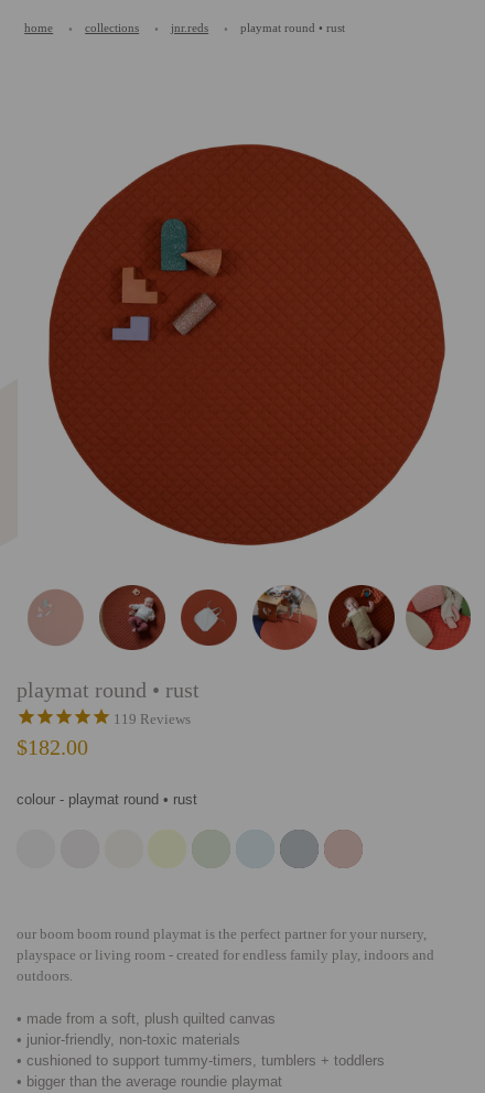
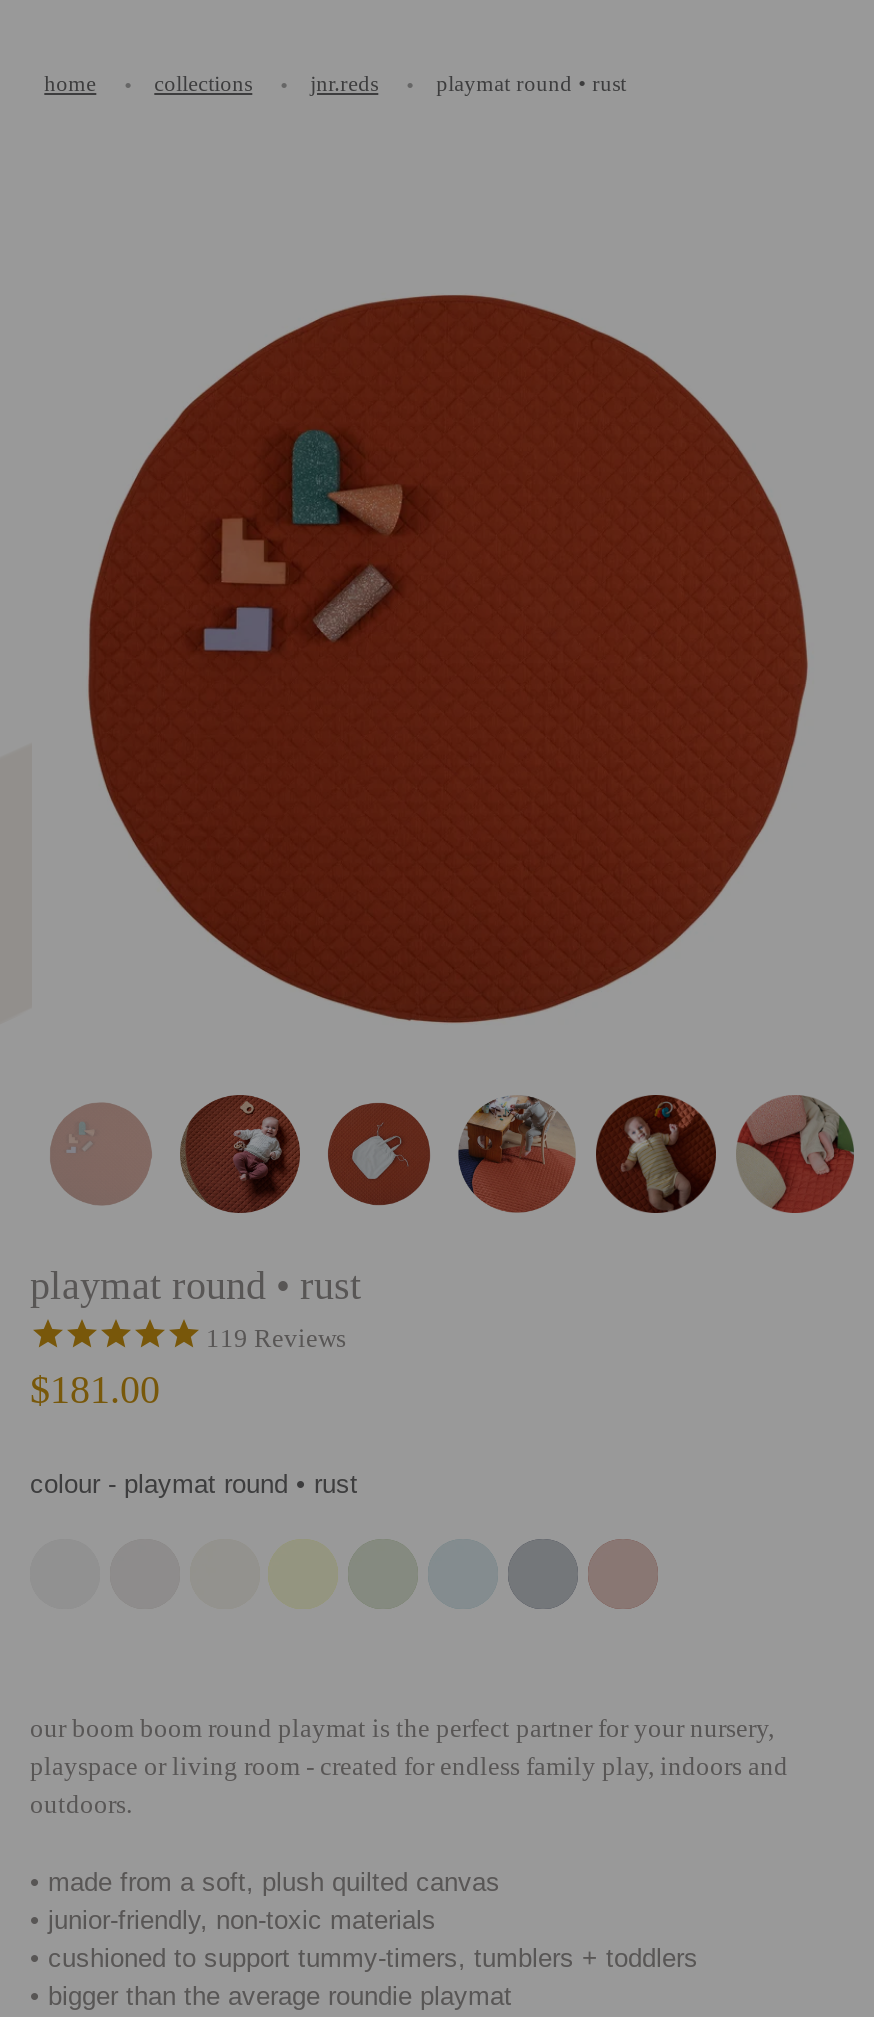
[17,735,88,759] $182.00 -> [30,1367,160,1411] $181.00

